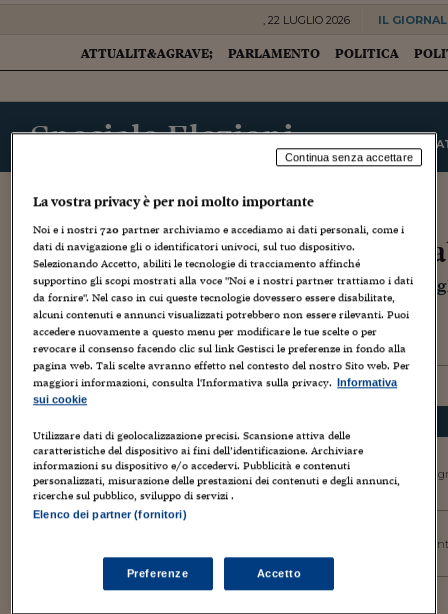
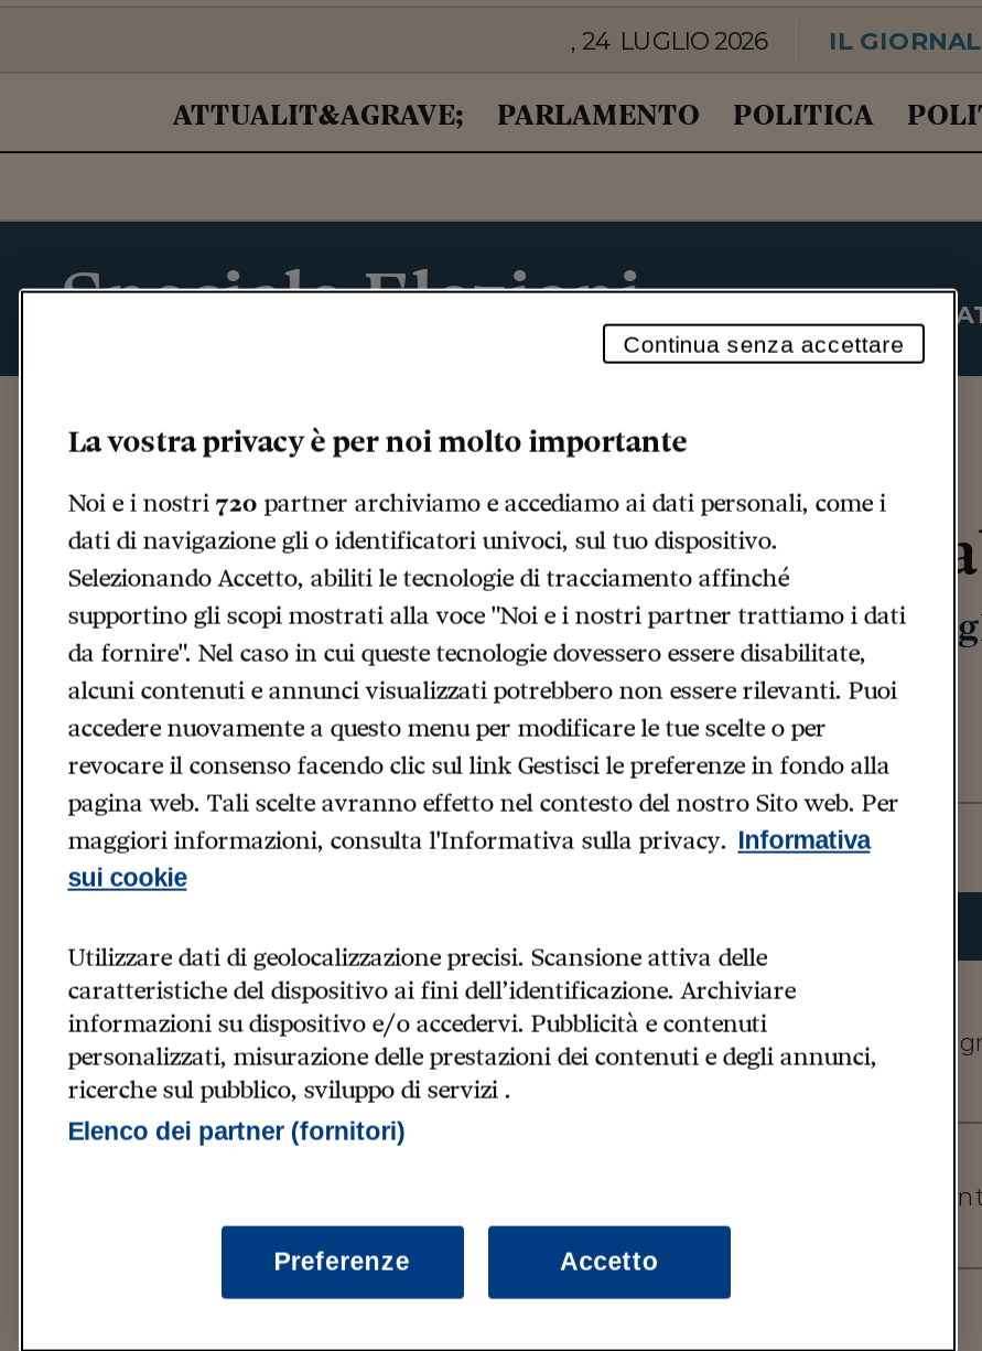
[262,13,349,27] , 22 LUGLIO 2026 -> [571,25,767,56] , 24 LUGLIO 2026

